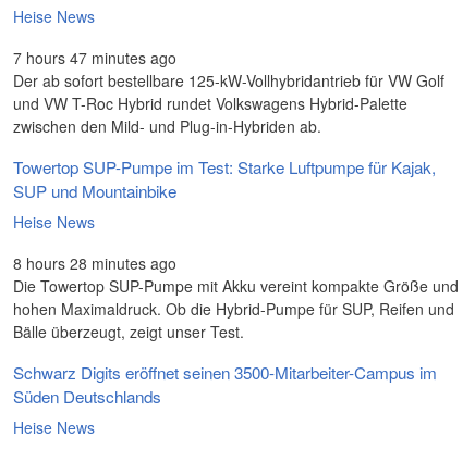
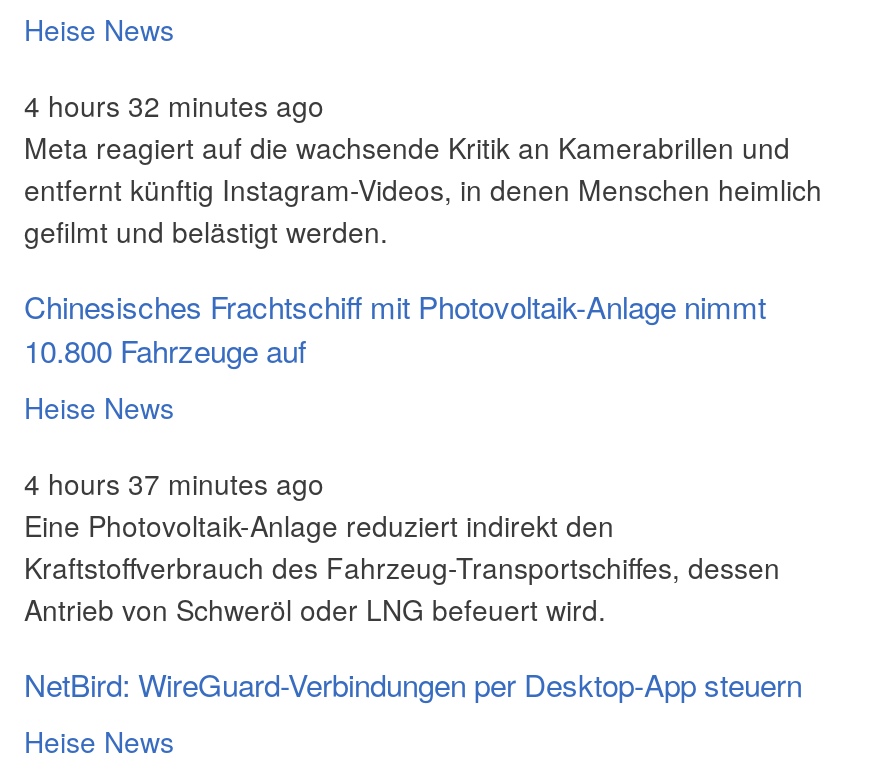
[13,47,444,137] 7 hours 47 minutes ago | Der ab sofort bestellbare 125-kW-Vollhybridantrieb für VW Golf | und VW T-Roc Hybrid rundet Volkswagens Hybrid-Palette | zwischen den Mild- und Plug-in-Hybriden ab. -> [24,85,822,251] 4 hours 32 minutes ago | Meta reagiert auf die wachsende Kritik an Kamerabrillen und | entfernt künftig Instagram-Videos, in denen Menschen heimlich | gefilmt und belästigt werden.
[13,155,436,203] Towertop SUP-Pumpe im Test: Starke Luftpumpe für Kajak, | SUP und Mountainbike -> [24,284,766,372] Chinesisches Frachtschiff mit Photovoltaik-Anlage nimmt | 10.800 Fahrzeuge auf
[13,252,459,342] 8 hours 28 minutes ago | Die Towertop SUP-Pumpe mit Akku vereint kompakte Größe und | hohen Maximaldruck. Ob die Hybrid-Pumpe für SUP, Reifen und | Bälle überzeugt, zeigt unser Test. -> [24,463,780,629] 4 hours 37 minutes ago | Eine Photovoltaik-Anlage reduziert indirekt den | Kraftstoffverbrauch des Fahrzeug-Transportschiffes, dessen | Antrieb von Schweröl oder LNG befeuert wird.
[13,360,437,408] Schwarz Digits eröffnet seinen 3500-Mitarbeiter-Campus im | Süden Deutschlands -> [24,661,802,705] NetBird: WireGuard-Verbindungen per Desktop-App steuern

